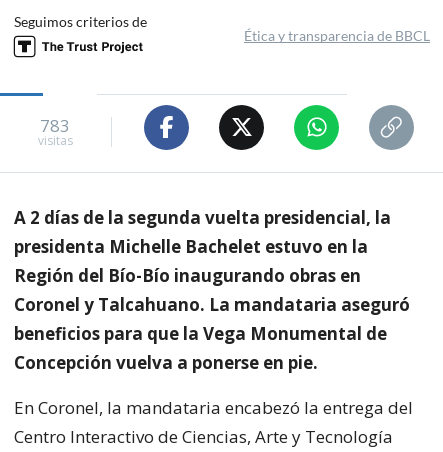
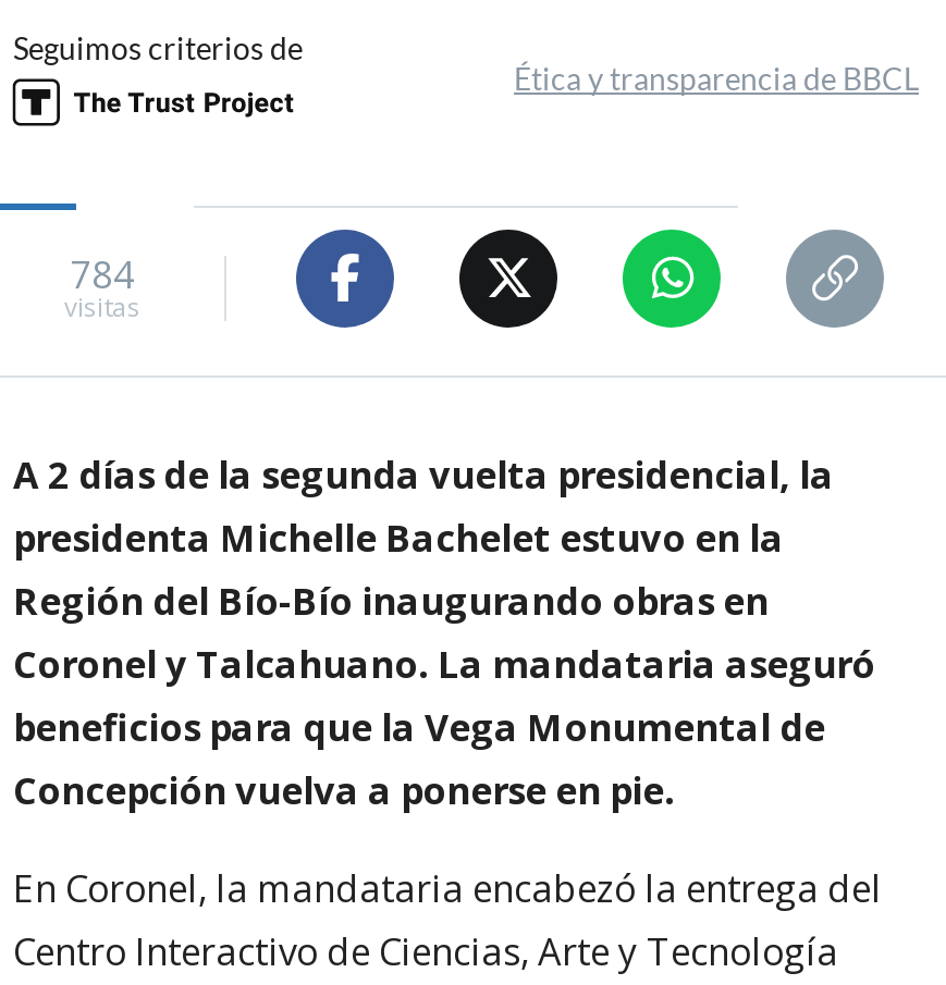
[40,114,70,137] 783 -> [70,250,135,300] 784

